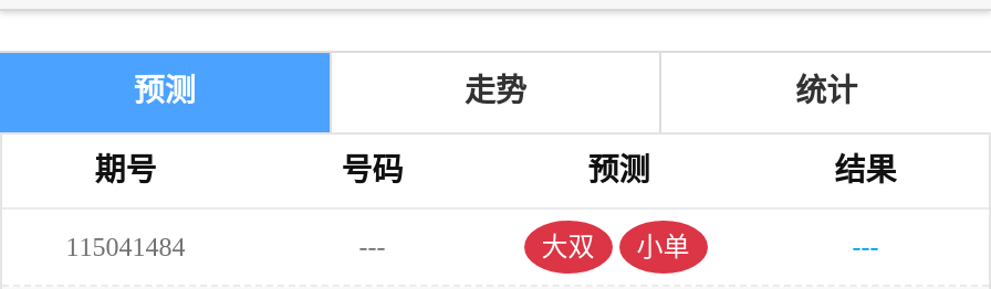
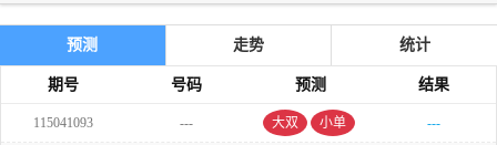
[66,232,185,263] 115041484 -> [33,115,93,131] 115041093

